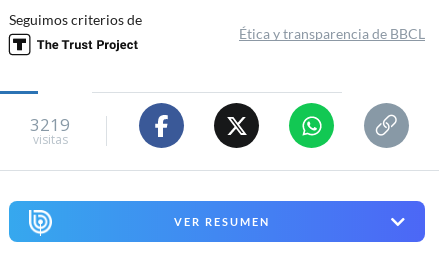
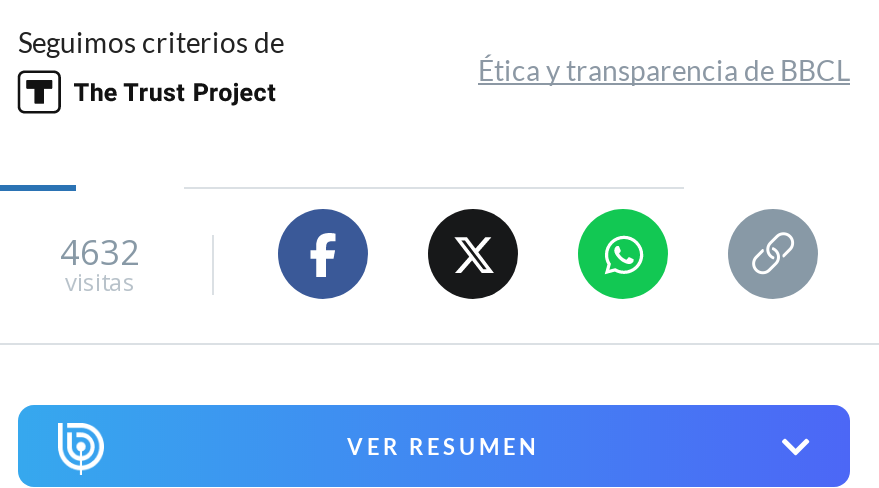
[30,113,70,136] 3219 -> [60,229,140,275] 4632

